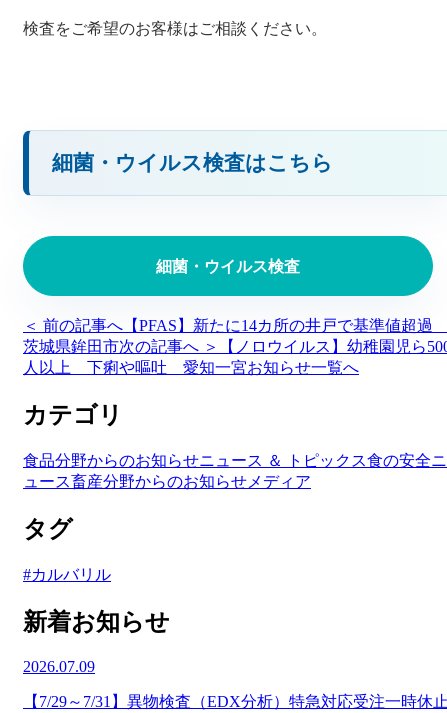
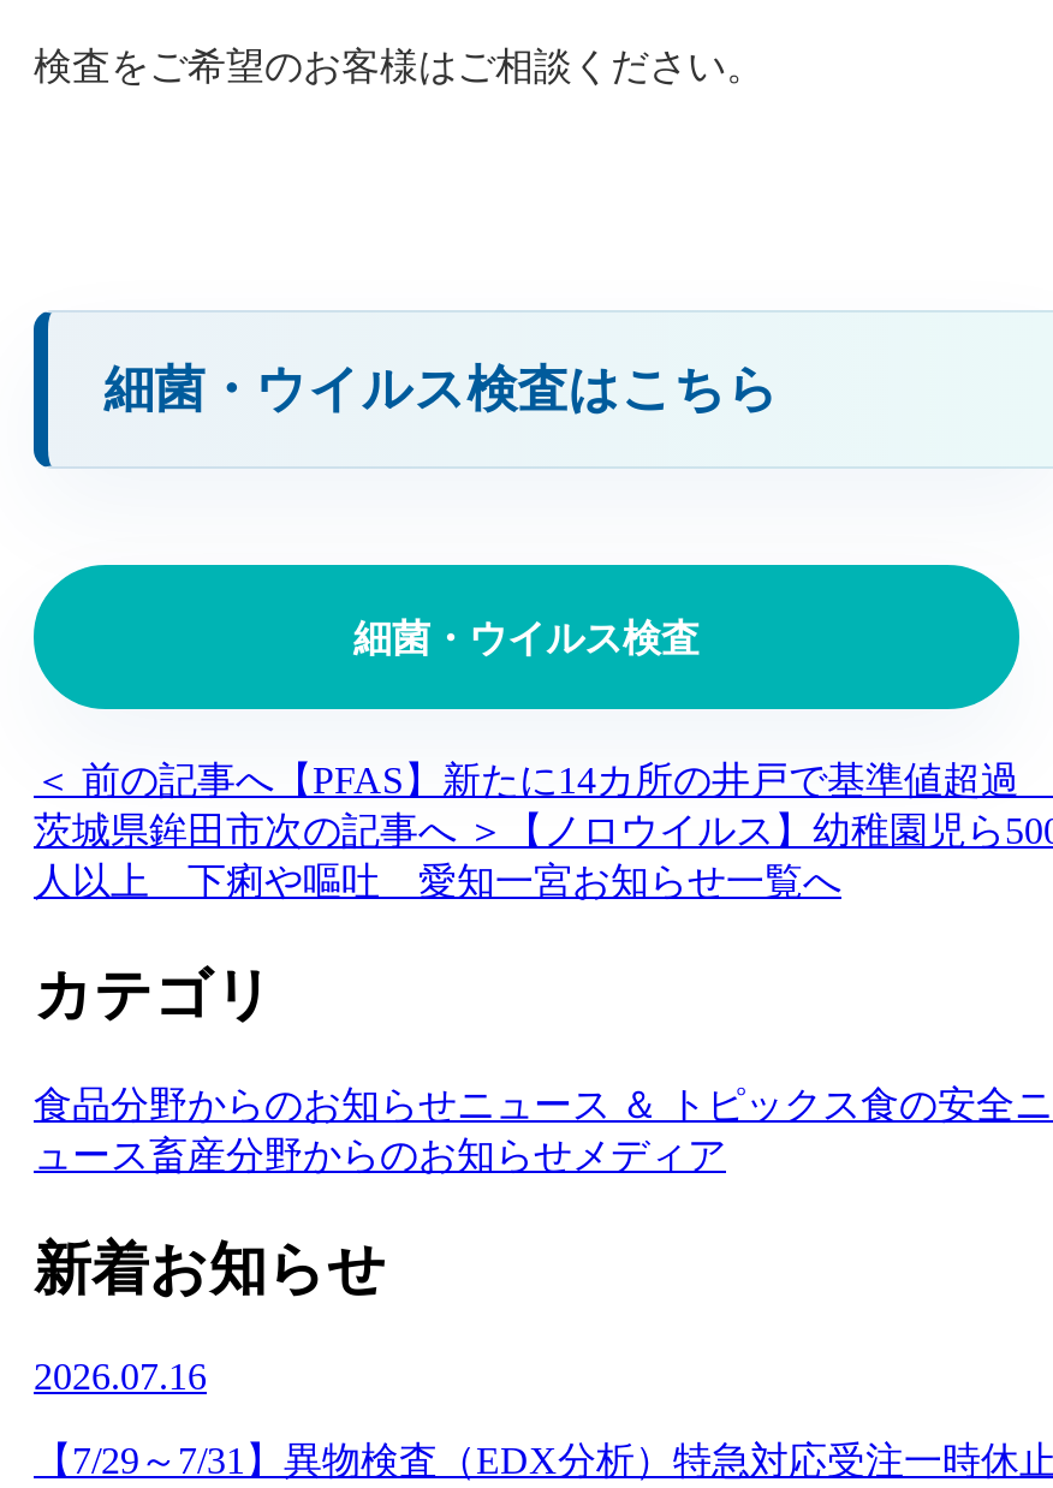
[23,516,111,583] タグ | #カルバリル -> none
[23,658,95,675] 2026.07.09 -> [34,1356,207,1397] 2026.07.16

